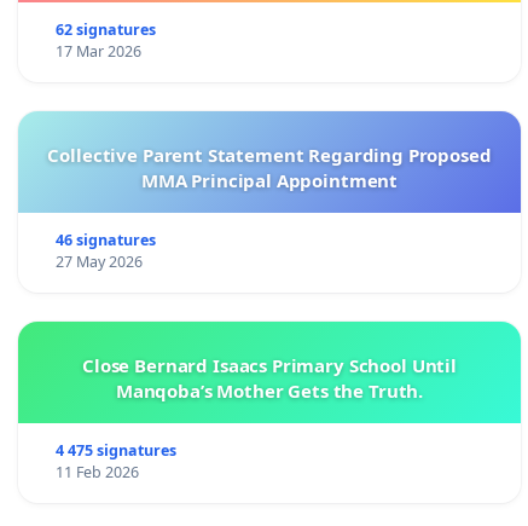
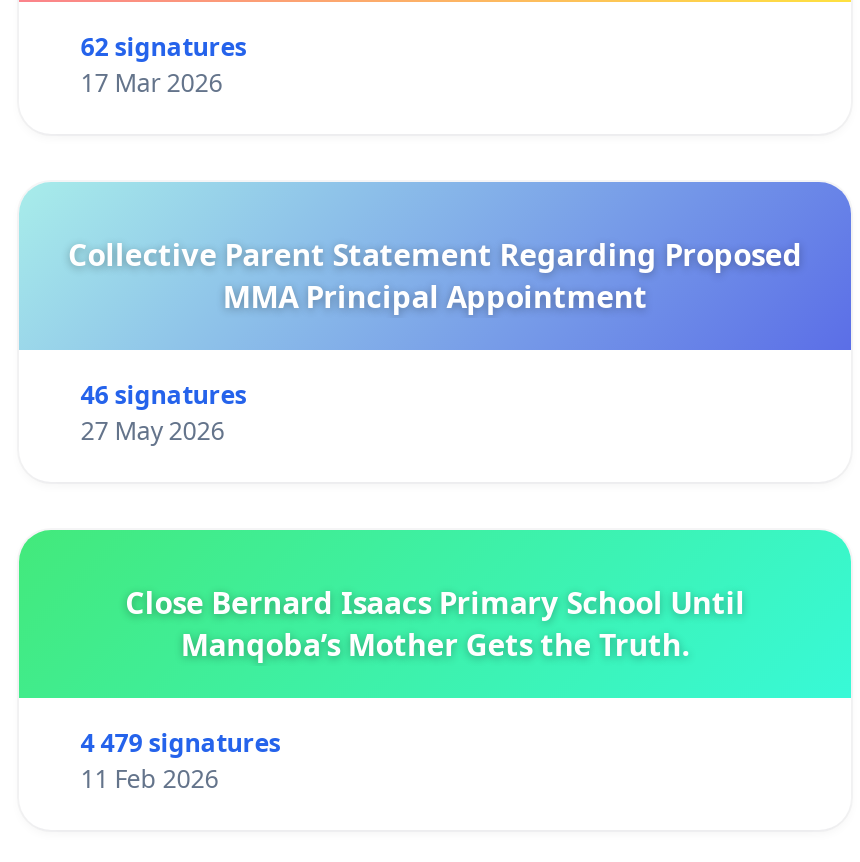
[55,440,176,461] 4 475 signatures -> [81,726,281,760] 4 479 signatures

